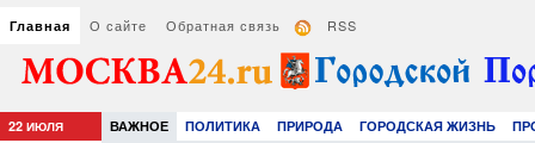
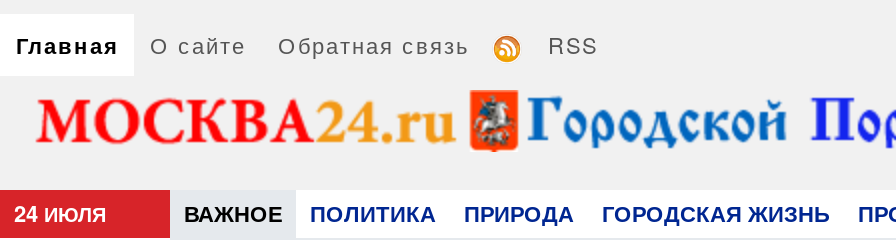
[8,117,63,135] 22 ИЮЛЯ -> [14,198,106,228] 24 ИЮЛЯ

